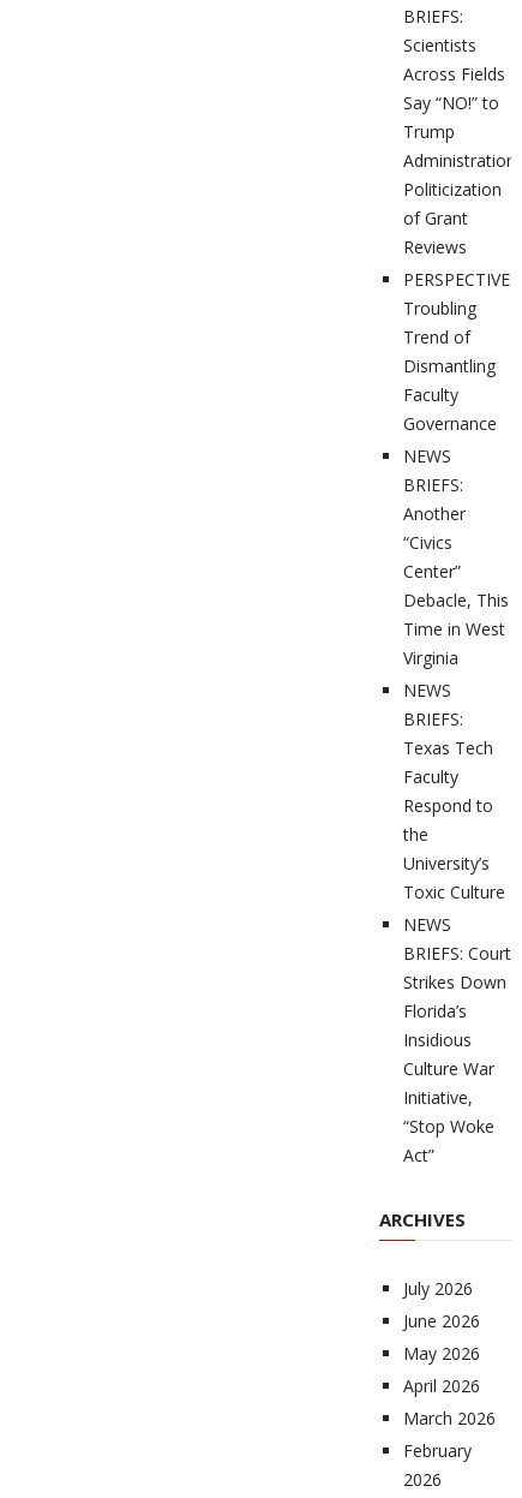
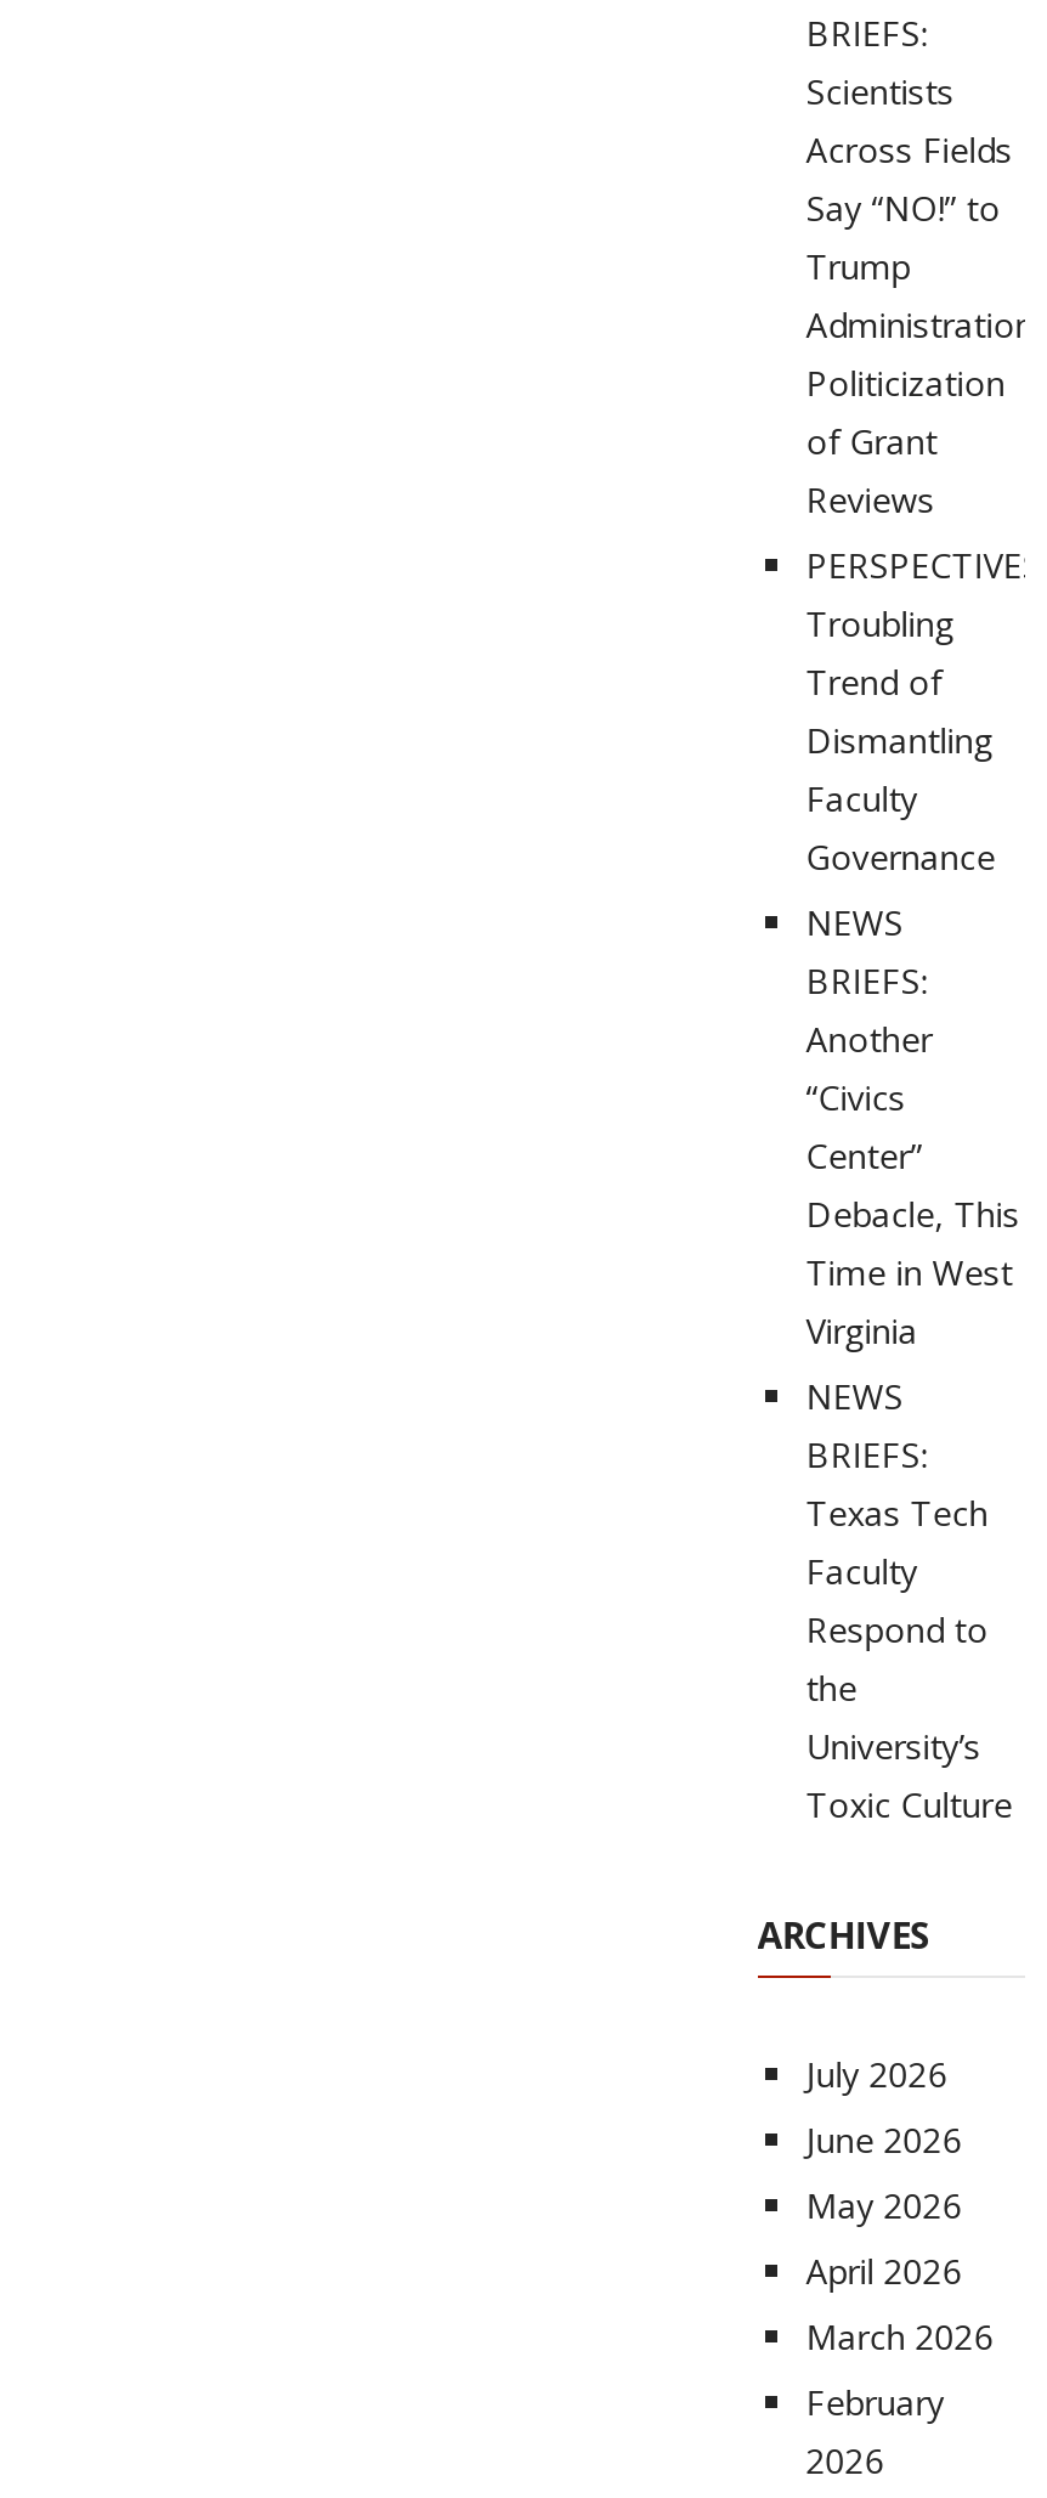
[403,913,511,1166] NEWS | BRIEFS: Court | Strikes Down | Florida’s | Insidious | Culture War | Initiative, | “Stop Woke | Act” -> none

